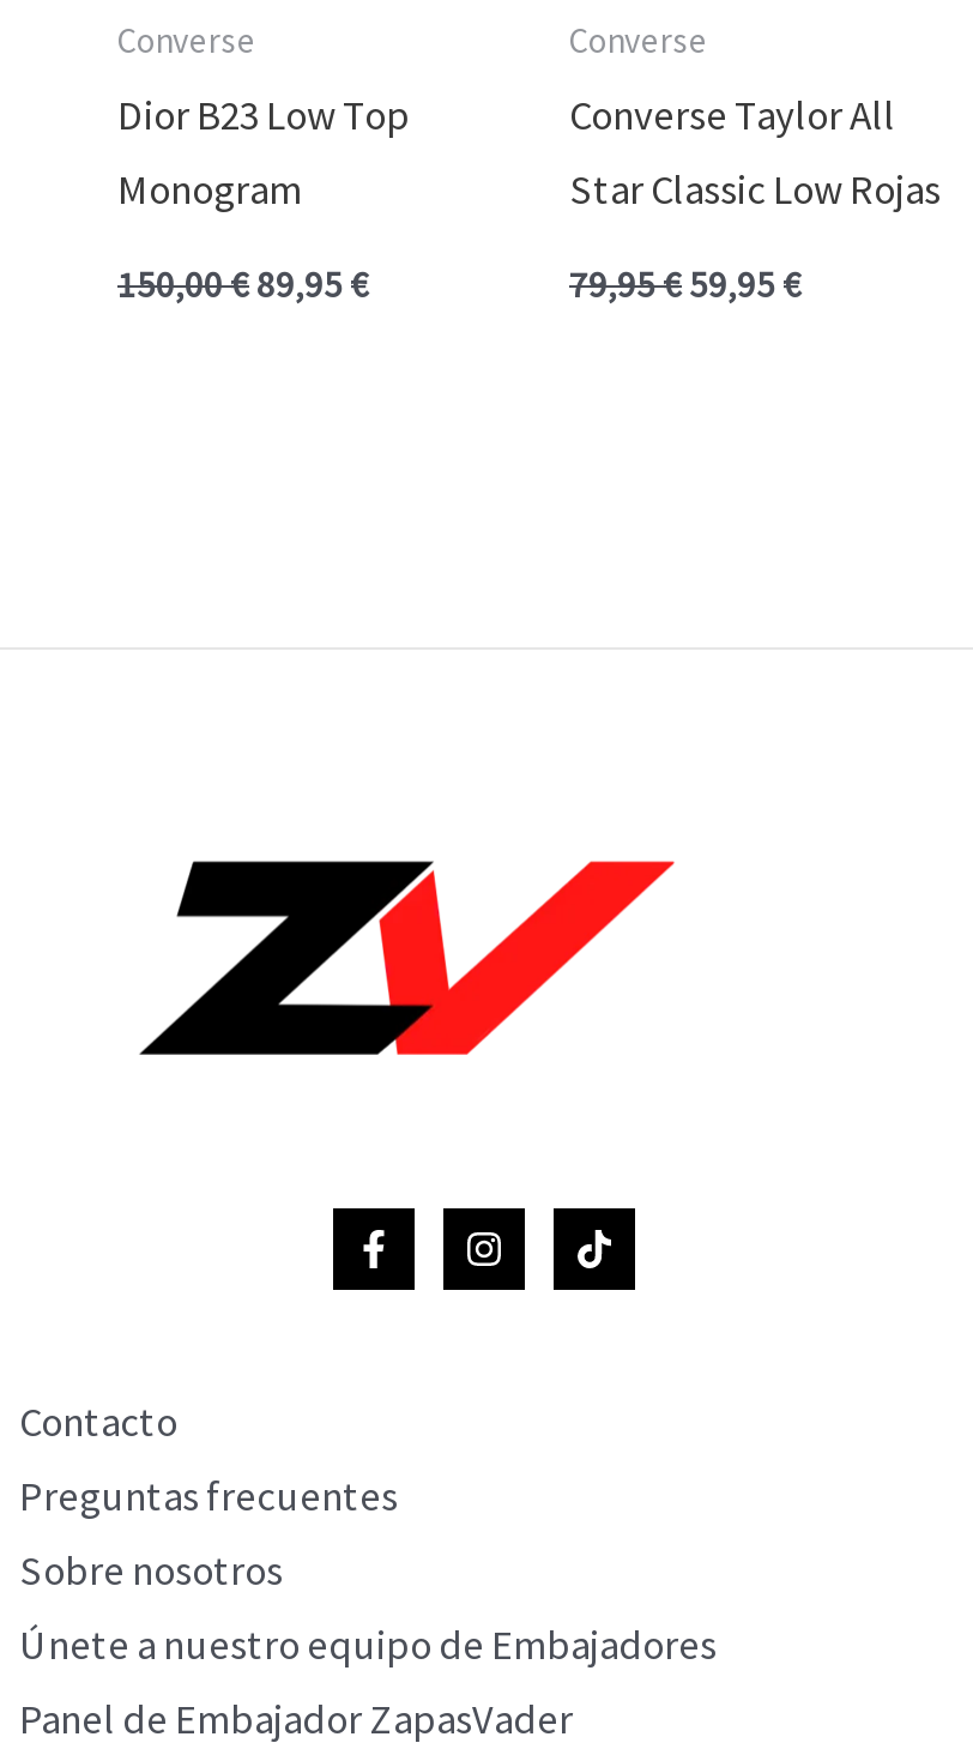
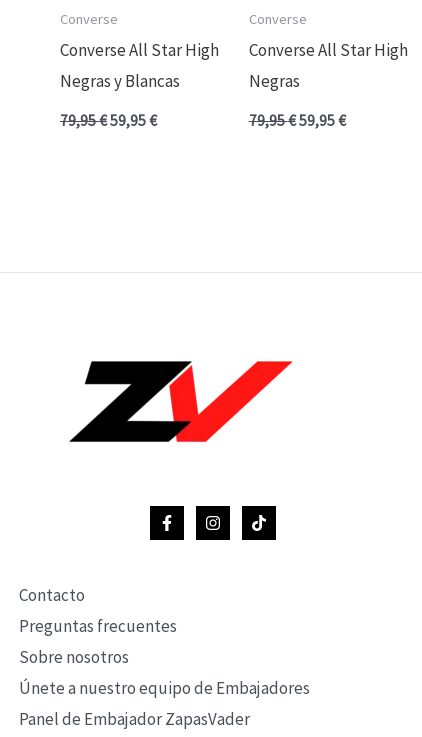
[117,88,410,215] Dior B23 Low Top | Monogram -> [60,39,219,92] Converse All Star High | Negras y Blancas
[569,88,941,215] Converse Taylor All | Star Classic Low Rojas -> [248,39,407,92] Converse All Star High | Negras
[117,262,249,307] 150,00€ -> [60,111,107,130] 79,95€
[256,262,369,307] 89,95 € -> [110,111,157,130] 59,95 €

